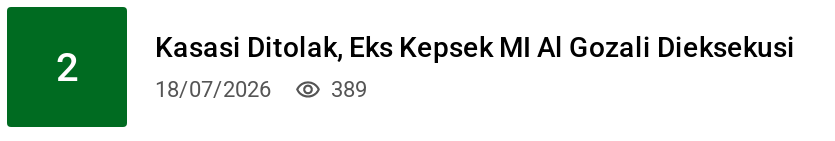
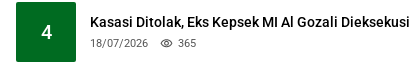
[56,43,78,91] 2 -> [40,20,51,44] 4
[331,78,367,104] 389 -> [178,37,196,50] 365

